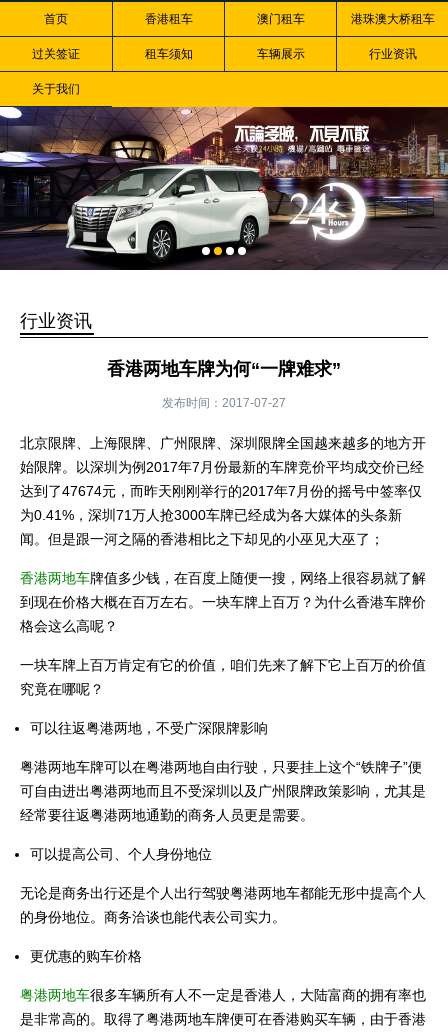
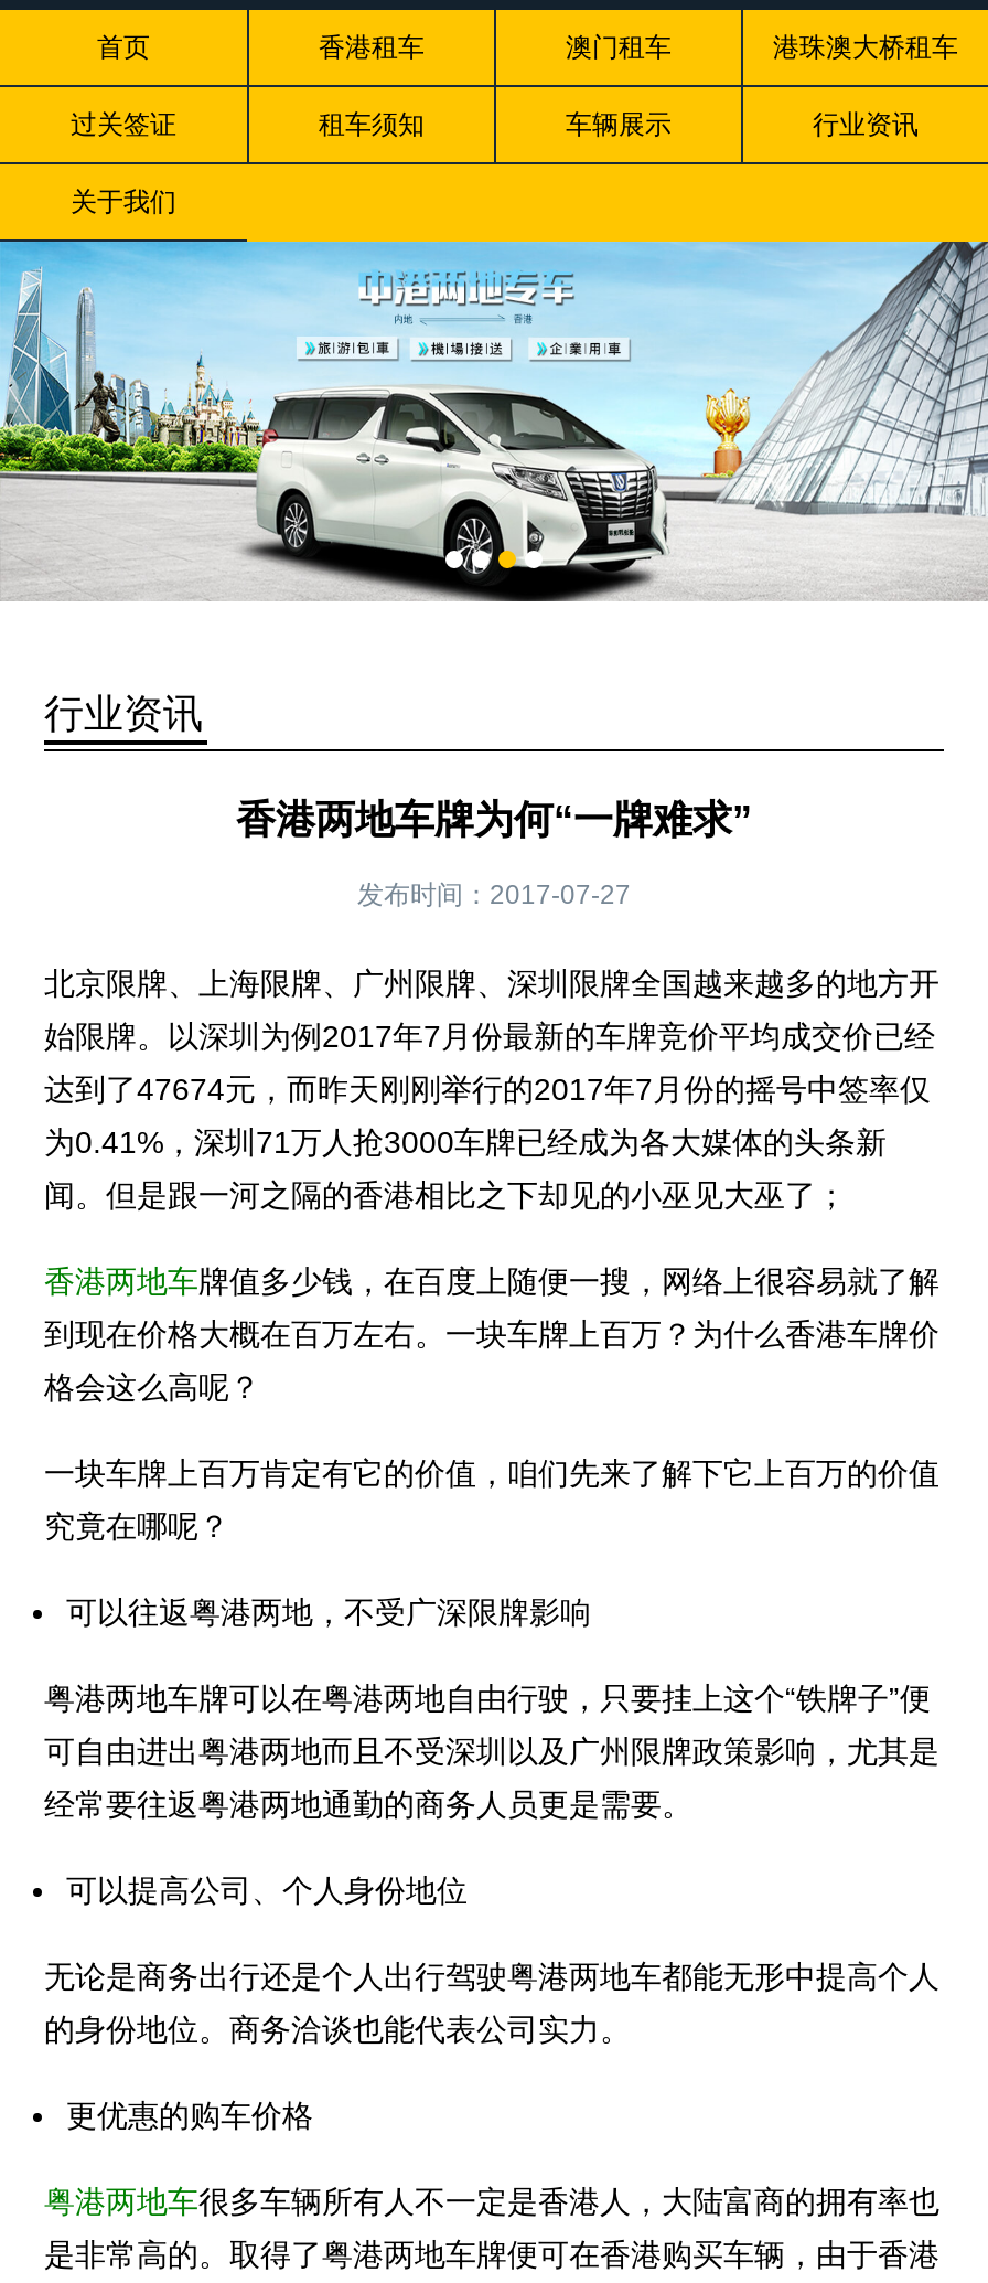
[3,106,445,271] [image] -> [7,239,981,601] [image]

